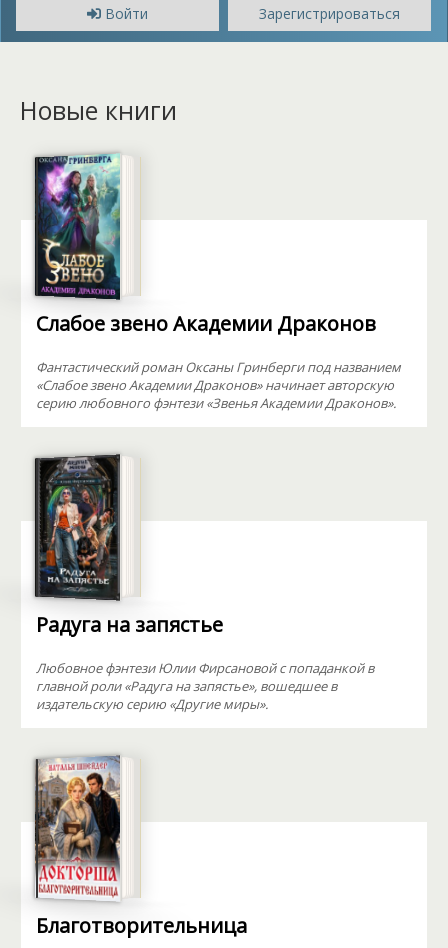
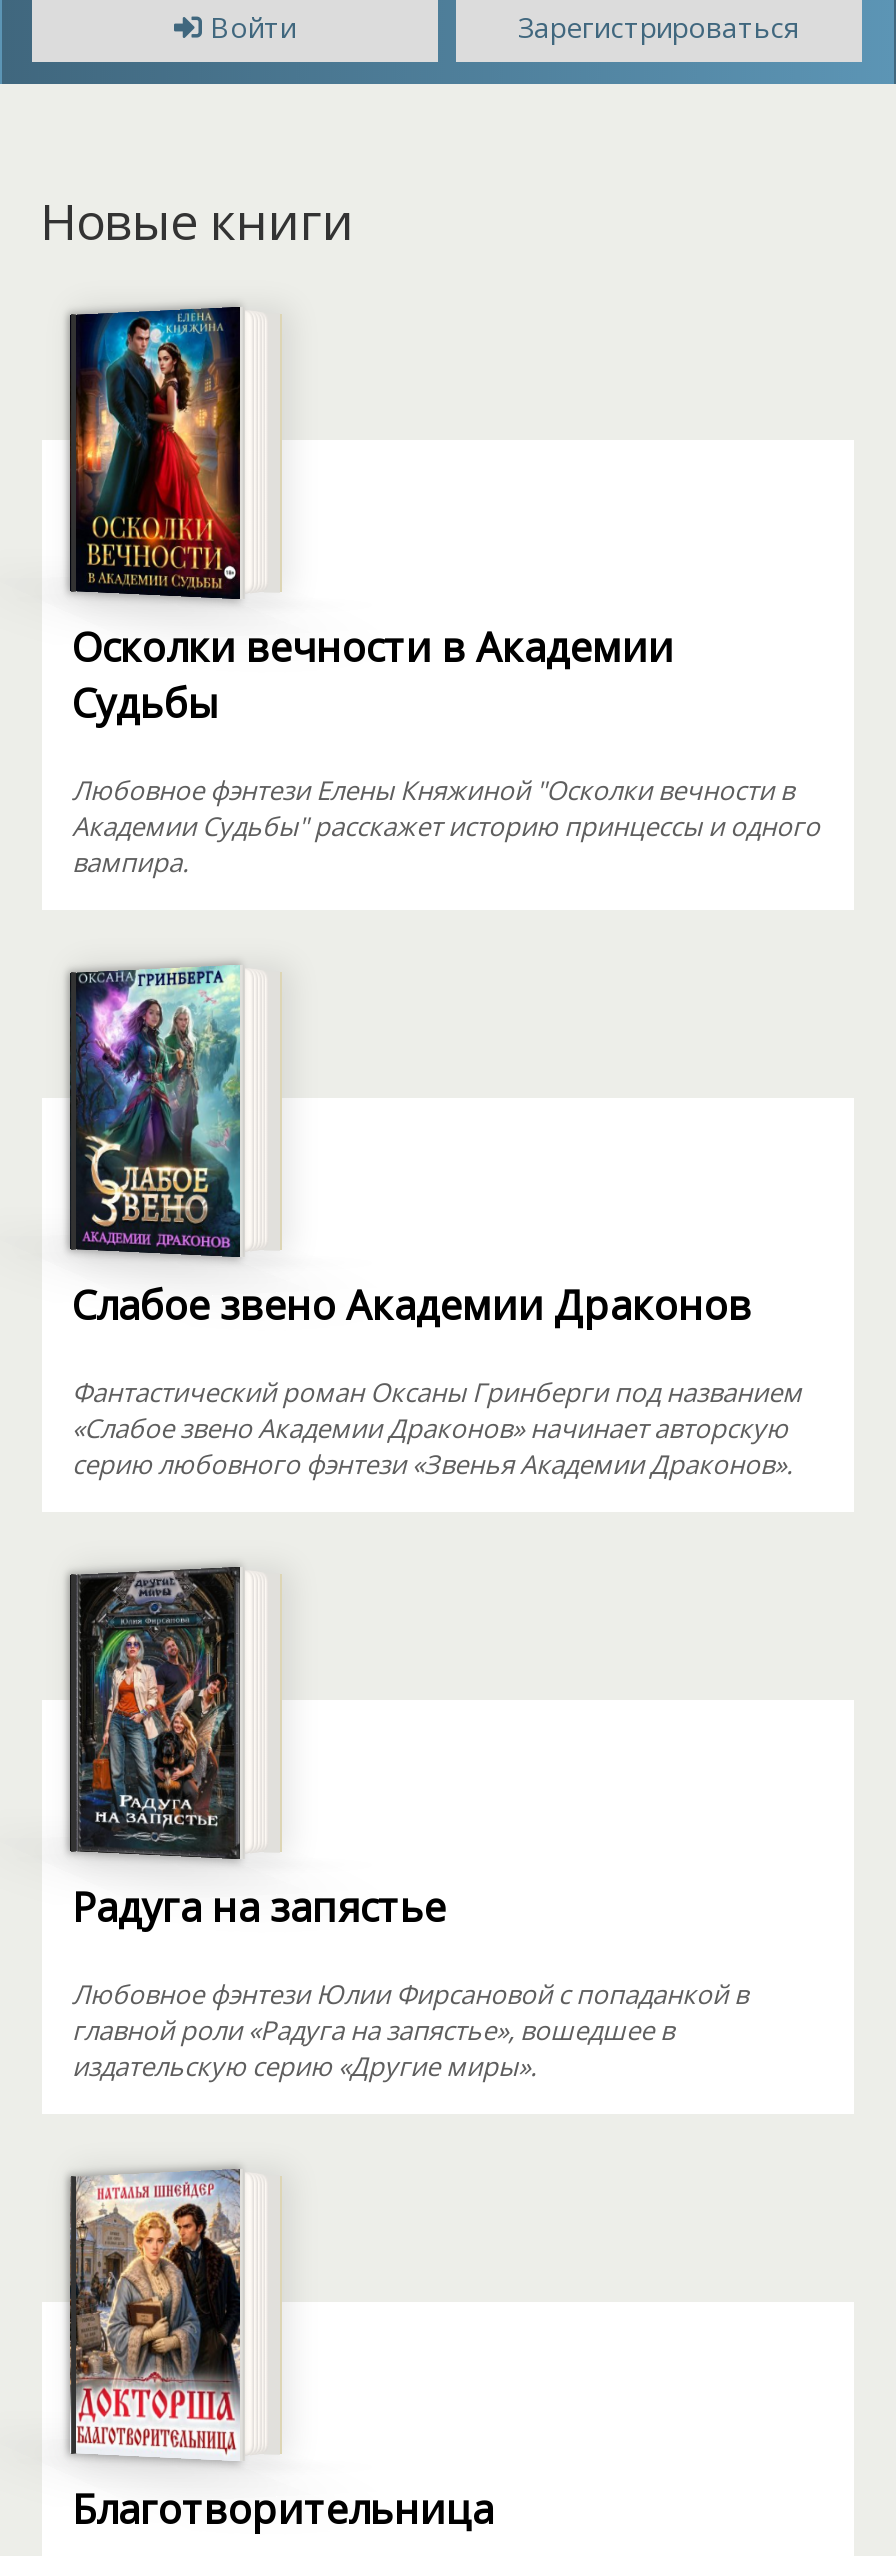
none -> [72,304,820,880] [image] | Осколки вечности в Академии | Судьбы | Любовное фэнтези Елены Княжиной "Осколки вечности в | Академии Судьбы" расскажет историю принцессы и одного | вампира.

